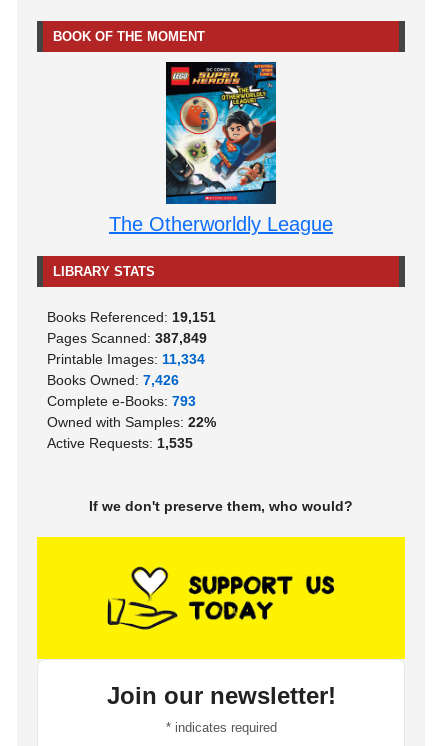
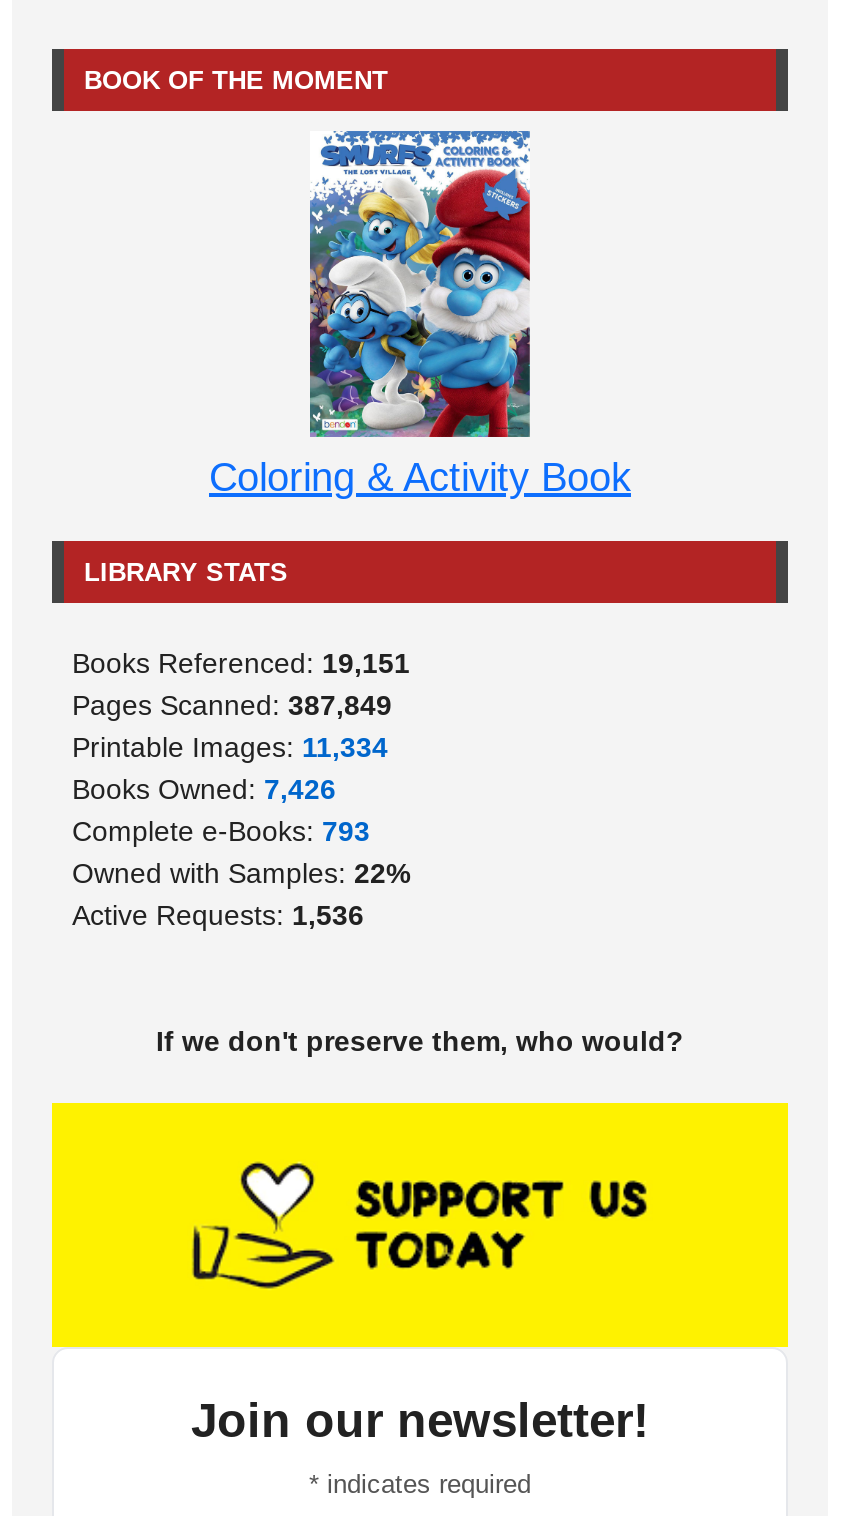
[109,61,333,235] [image] | The Otherworldly League -> [209,129,631,498] [image] | Coloring & Activity Book
[47,435,193,451] Active Requests: 1,535 -> [72,898,364,930] Active Requests: 1,536

